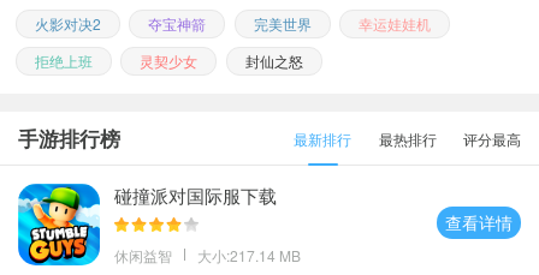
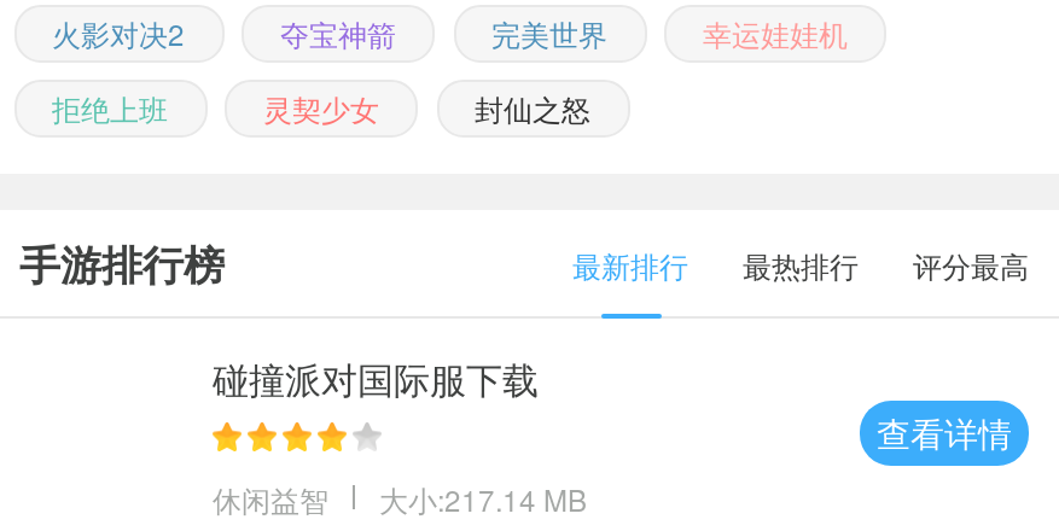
[17,183,101,267] [image] -> none

